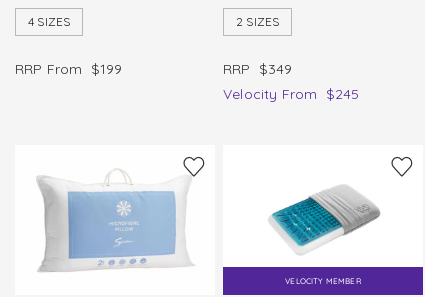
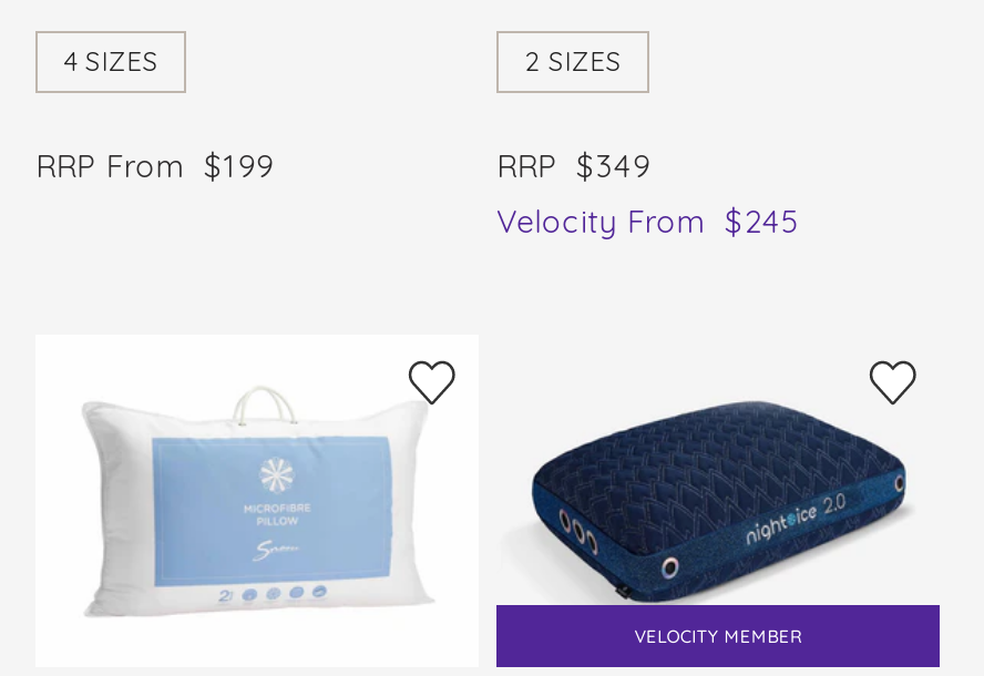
[239,175,409,267] [image] -> [530,399,911,605] [image]

